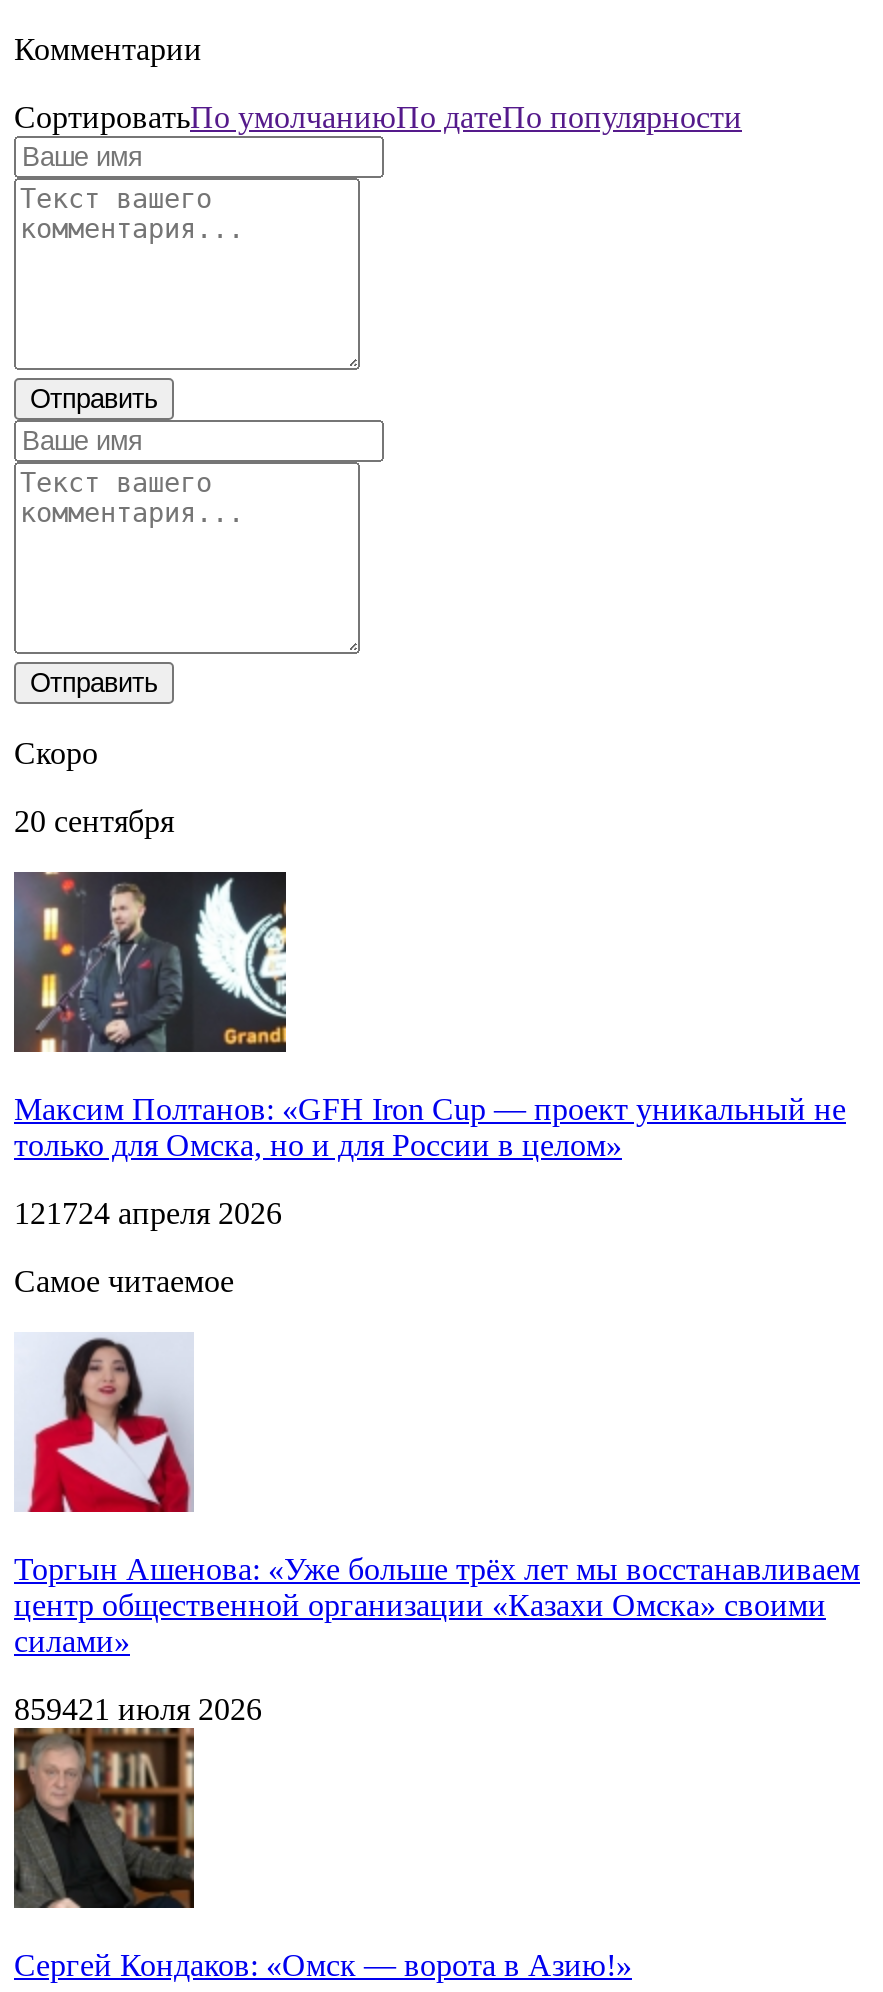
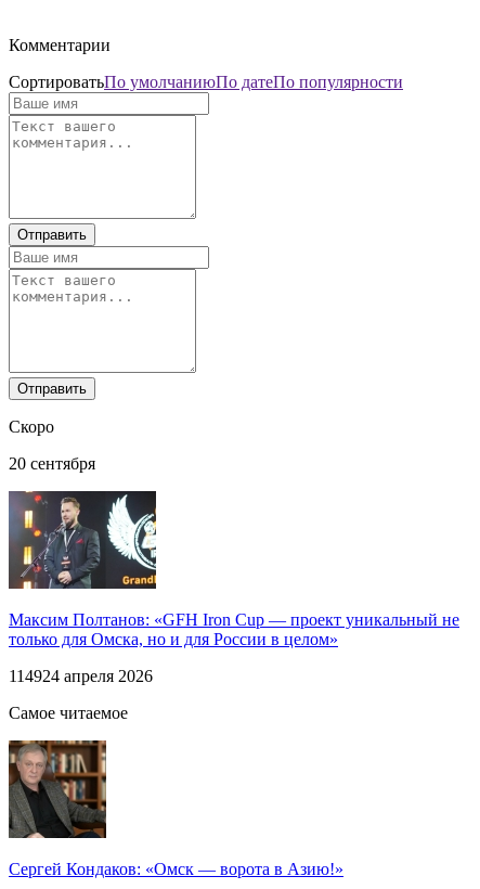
[14,1196,282,1230] 121724 апреля 2026 -> [9,667,153,685] 114924 апреля 2026
[14,1332,860,1726] [image] | Торгын Ашенова: «Уже больше трёх лет мы восстанавливаем | центр общественной организации «Казахи Омска» своими | силами» | 859421 июля 2026 -> none

